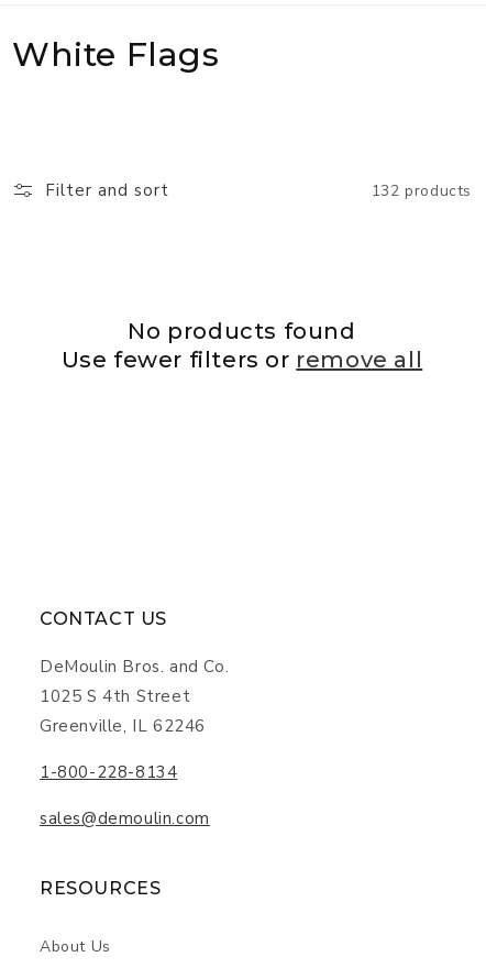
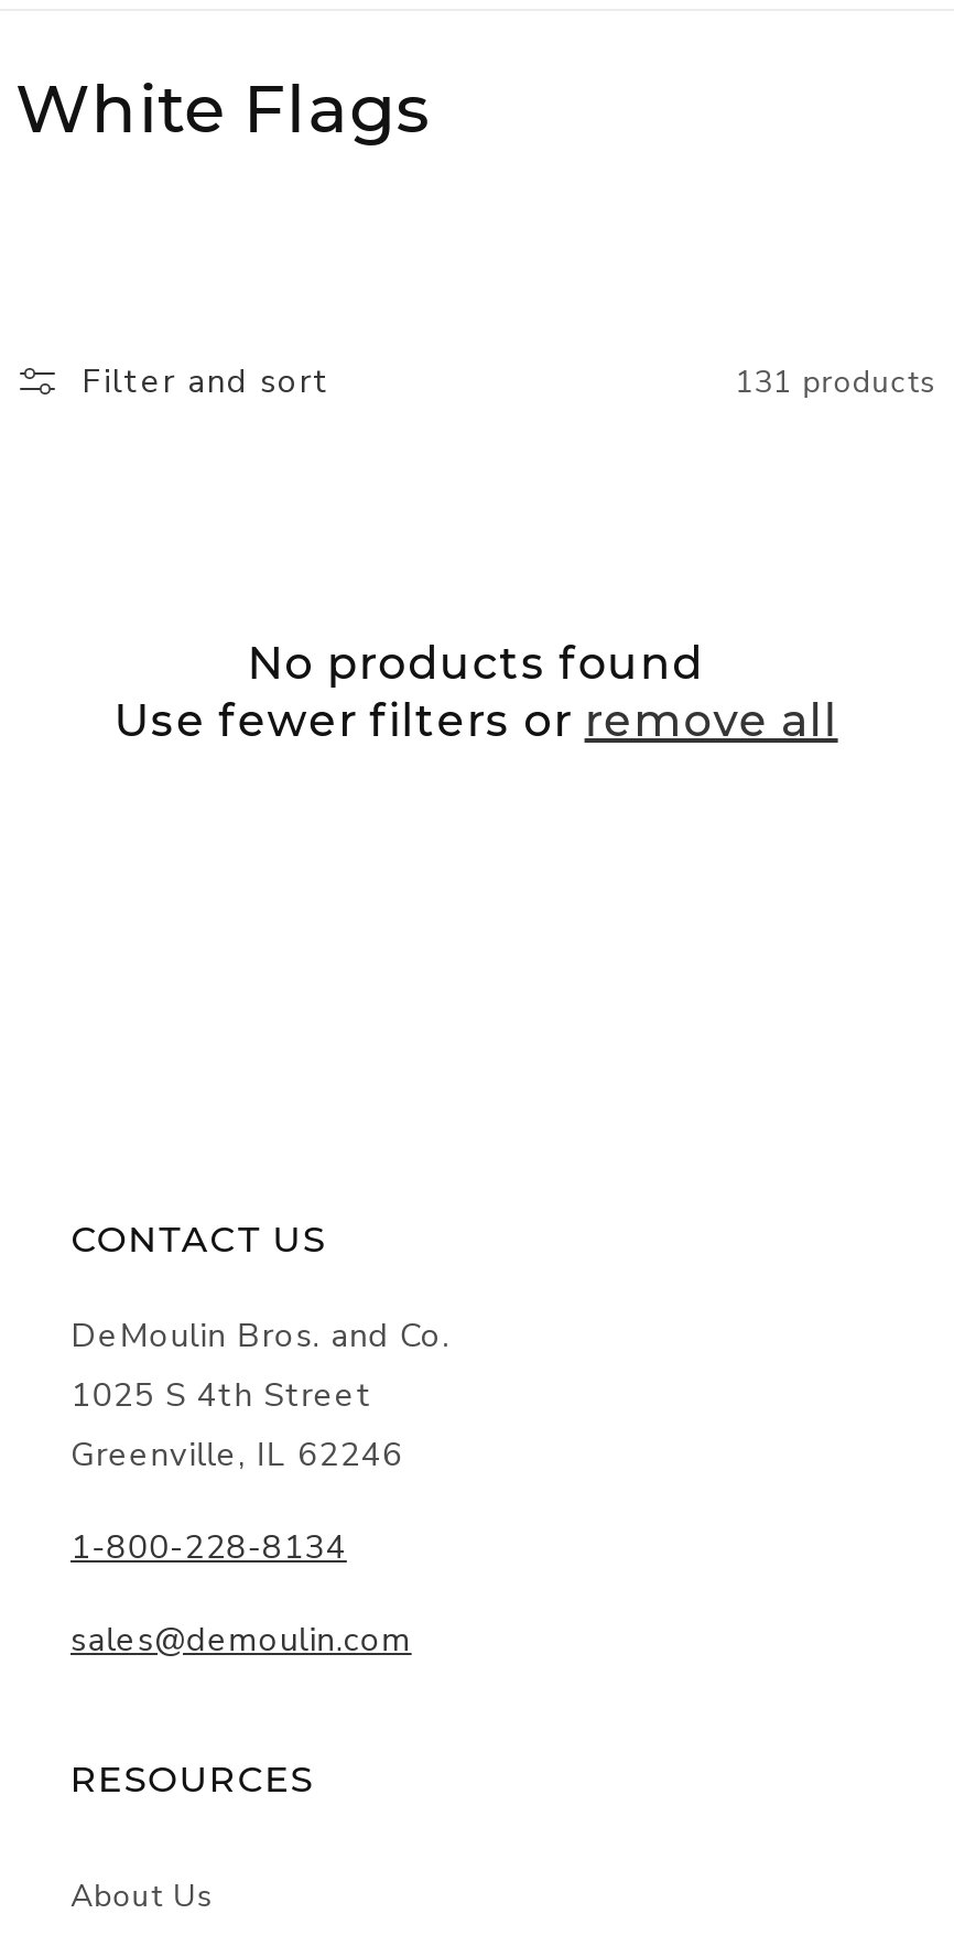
[371,180,472,201] 132 products -> [735,362,936,404] 131 products

